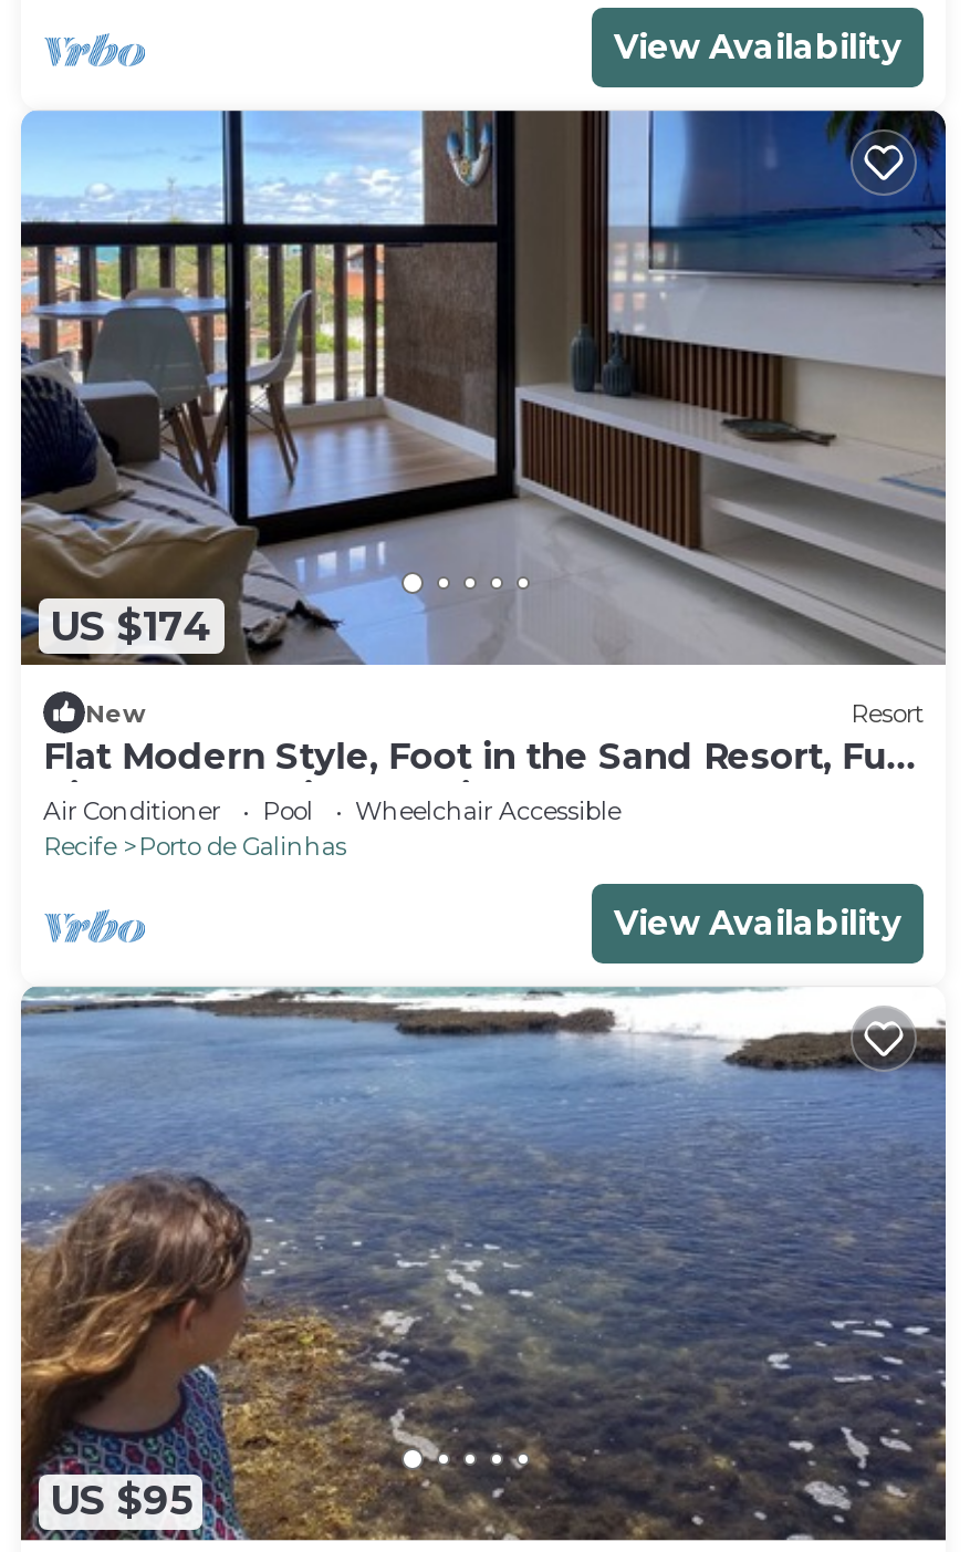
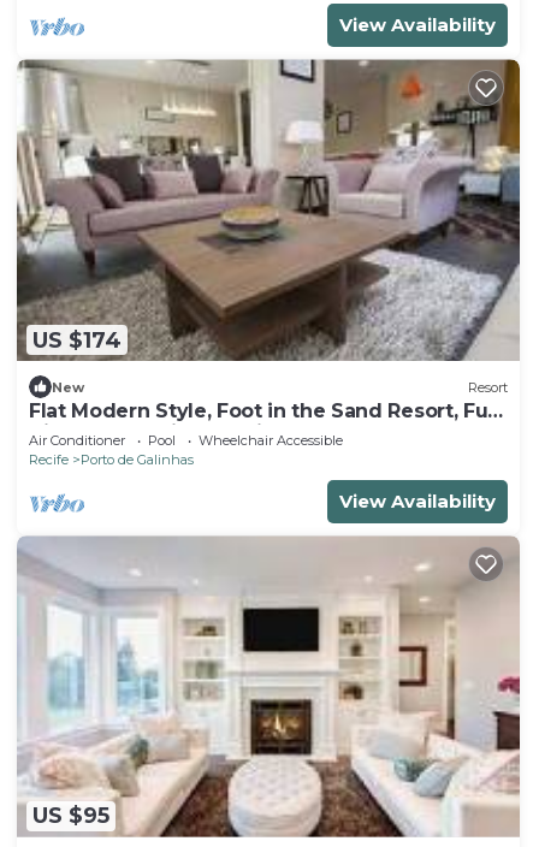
[19,110,948,665] [image] -> [16,59,521,362] [image]
[19,988,948,1541] [image] -> [17,535,521,837] [image]

